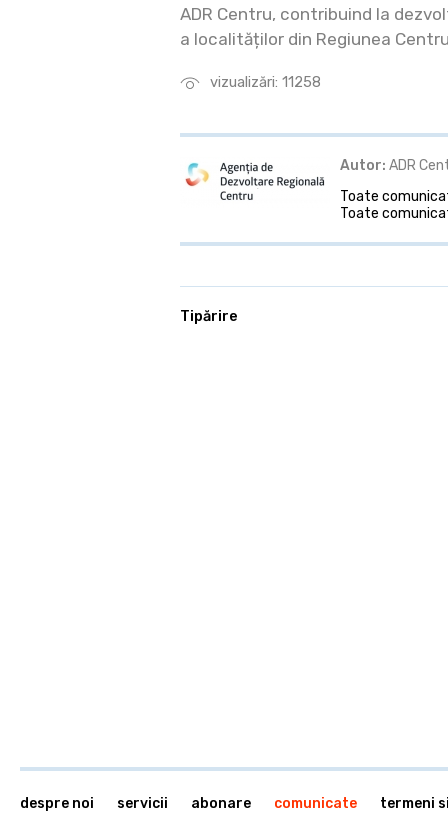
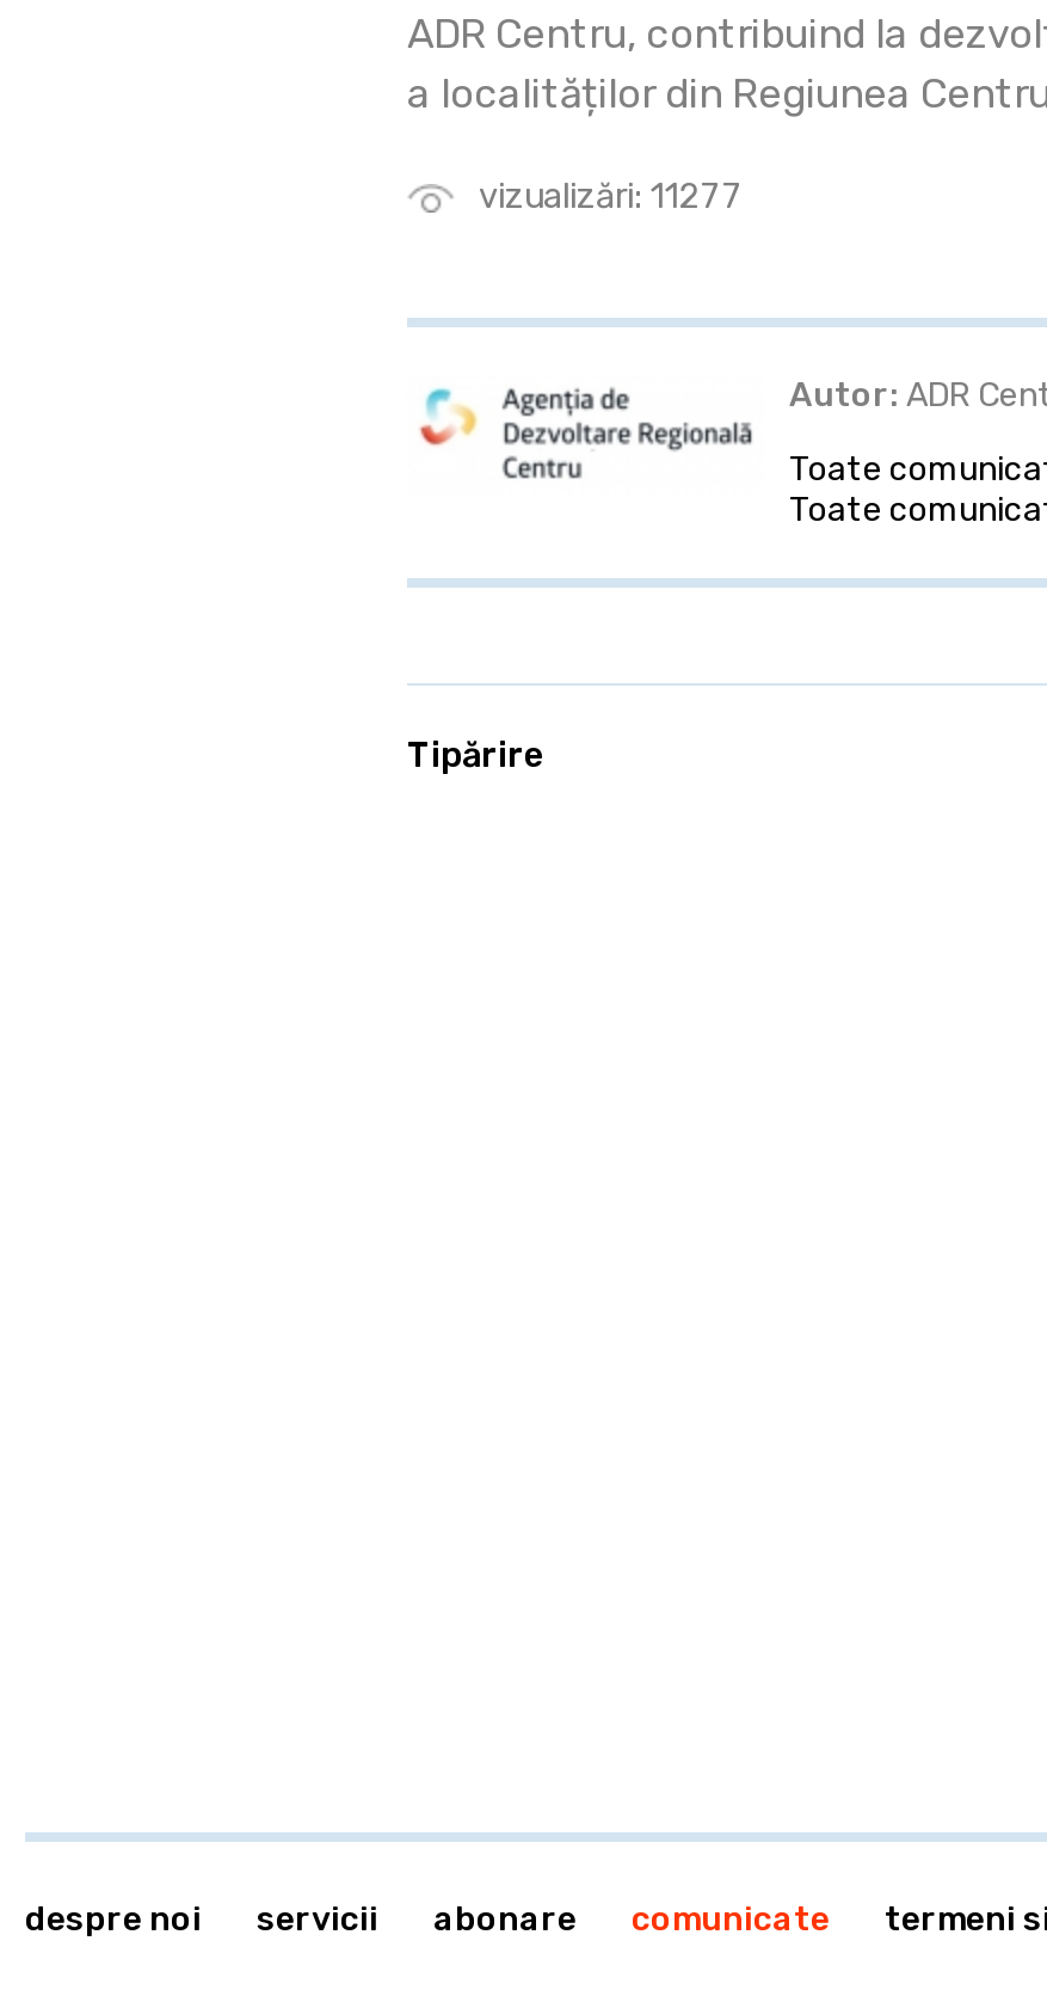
[210,73,321,91] vizualizări: 11258 -> [479,174,744,217] vizualizări: 11277

